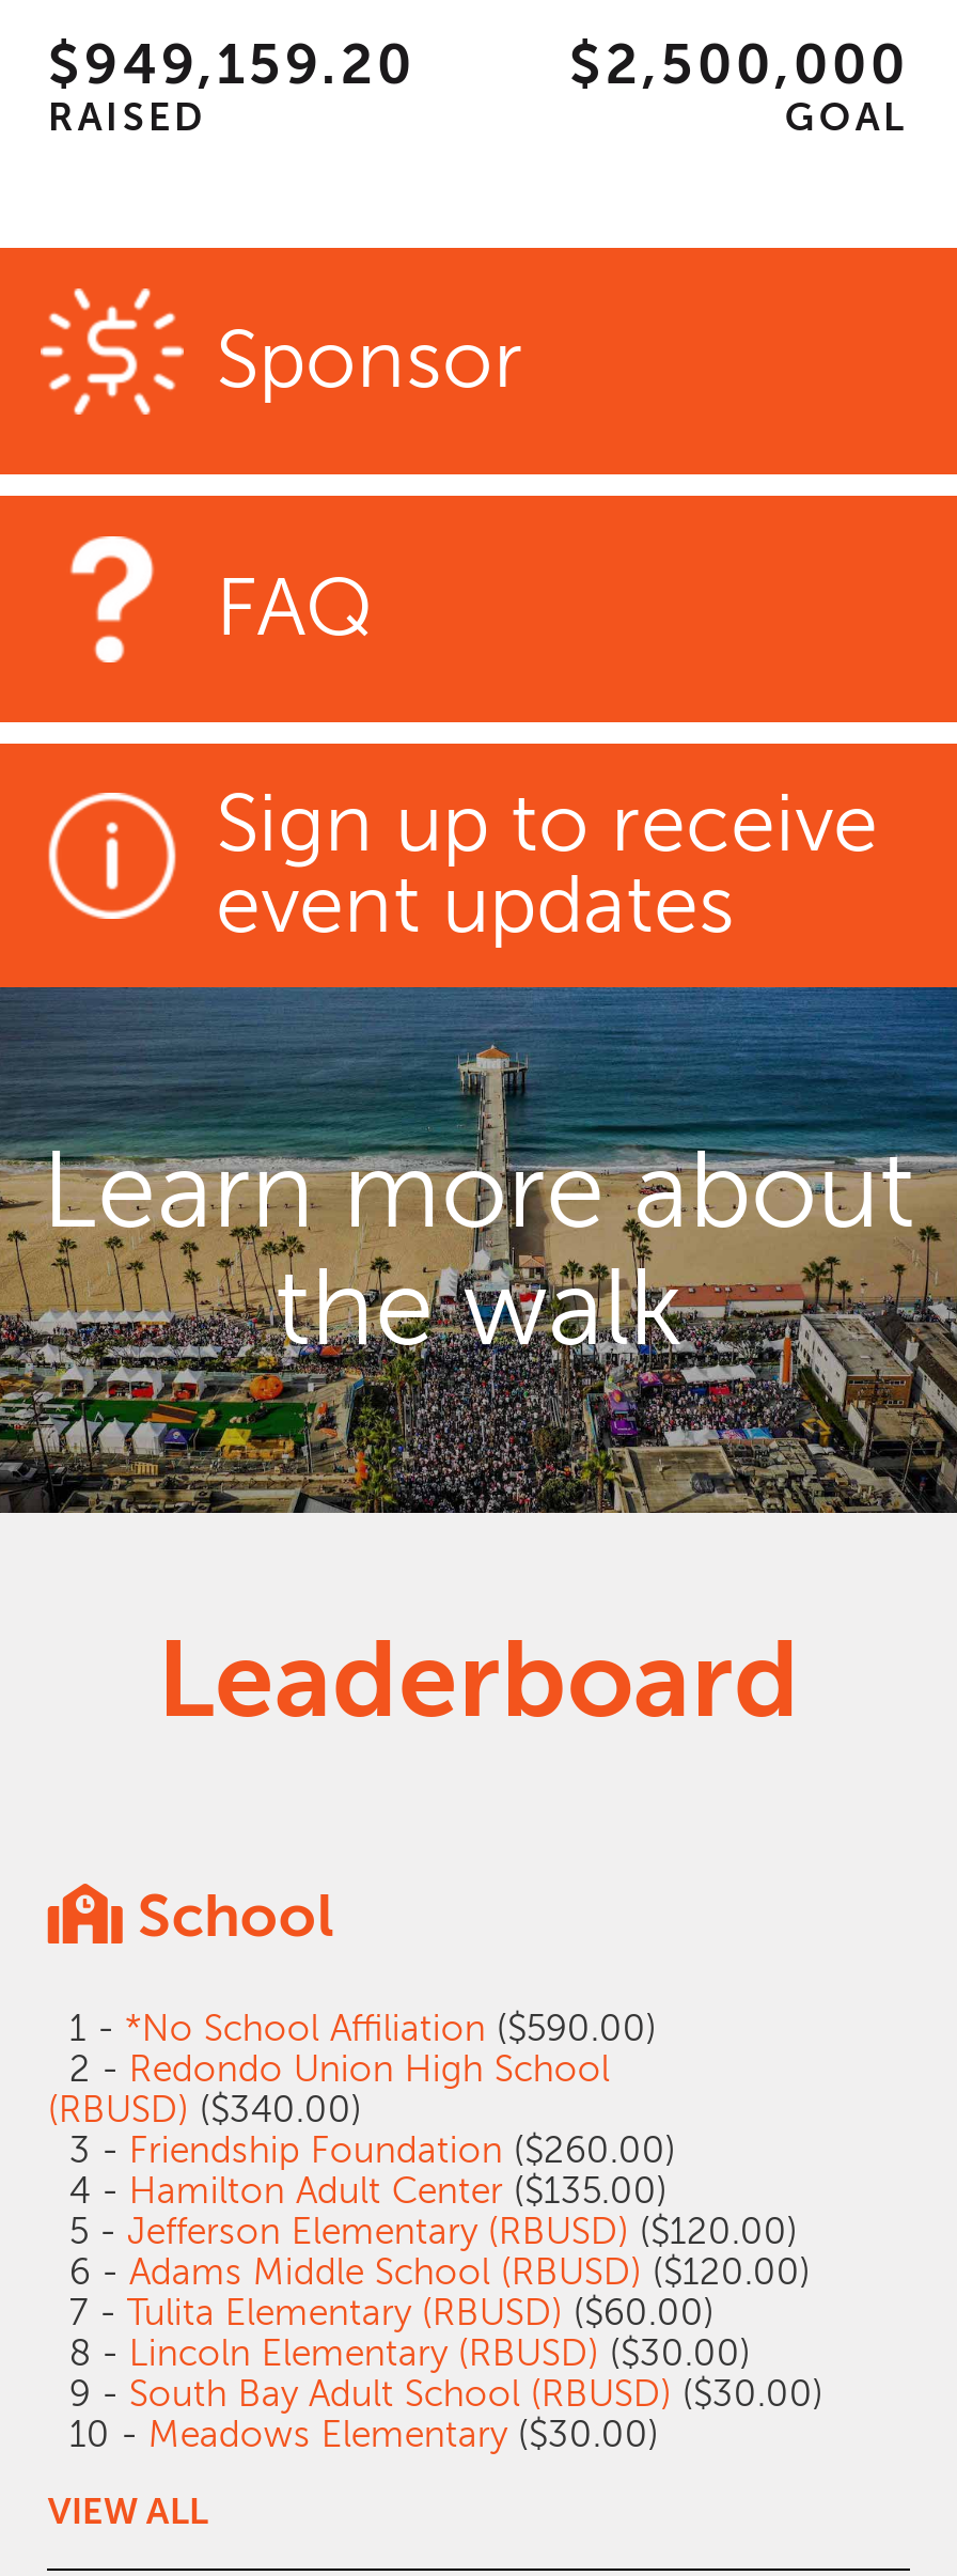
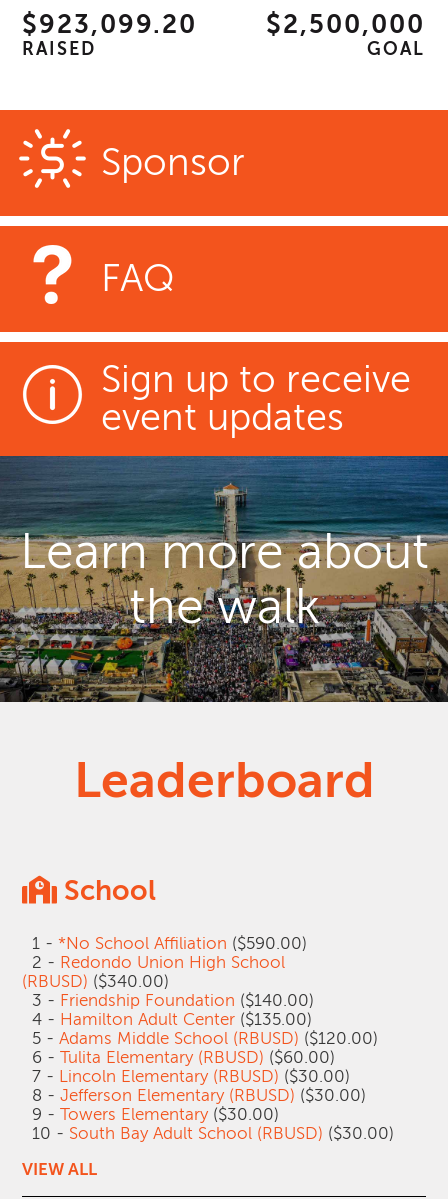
[48,34,415,96] $949,159.20 -> [22,10,197,39] $923,099.20
[48,2130,676,2171] 3 - Friendship Foundation ($260.00) -> [22,991,314,1010] 3 - Friendship Foundation ($140.00)
[48,2212,823,2455] 5 - Jefferson Elementary (RBUSD) ($120.00) | 6 - Adams Middle School (RBUSD) ($120.00) | 7 - Tulita Elementary (RBUSD) ($60.00) | 8 - Lincoln Elementary (RBUSD) ($30.00) | 9 - South Bay Adult School (RBUSD) ($30.00) | 10 - Meadows Elementary ($30.00) -> [22,1029,394,1143] 5 - Adams Middle School (RBUSD) ($120.00) | 6 - Tulita Elementary (RBUSD) ($60.00) | 7 - Lincoln Elementary (RBUSD) ($30.00) | 8 - Jefferson Elementary (RBUSD) ($30.00) | 9 - Towers Elementary ($30.00) | 10 - South Bay Adult School (RBUSD) ($30.00)

